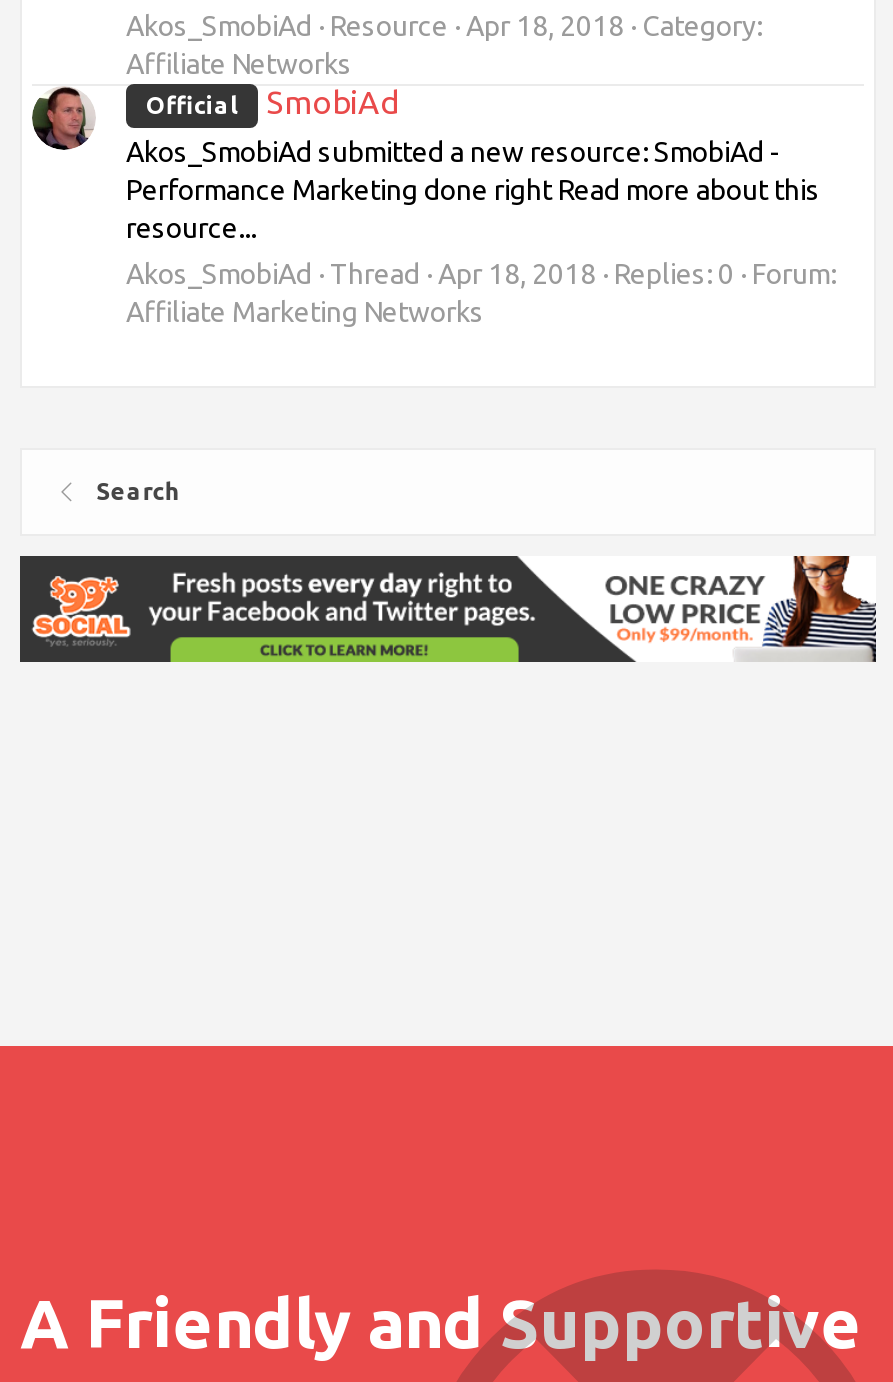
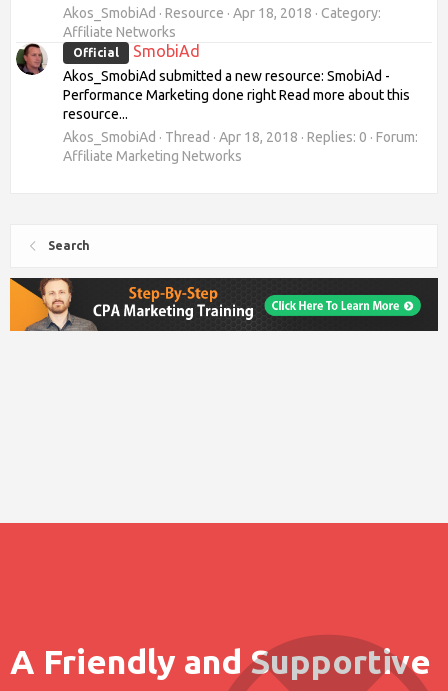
[18,554,878,664] [image] -> [9,277,439,332] [image]

